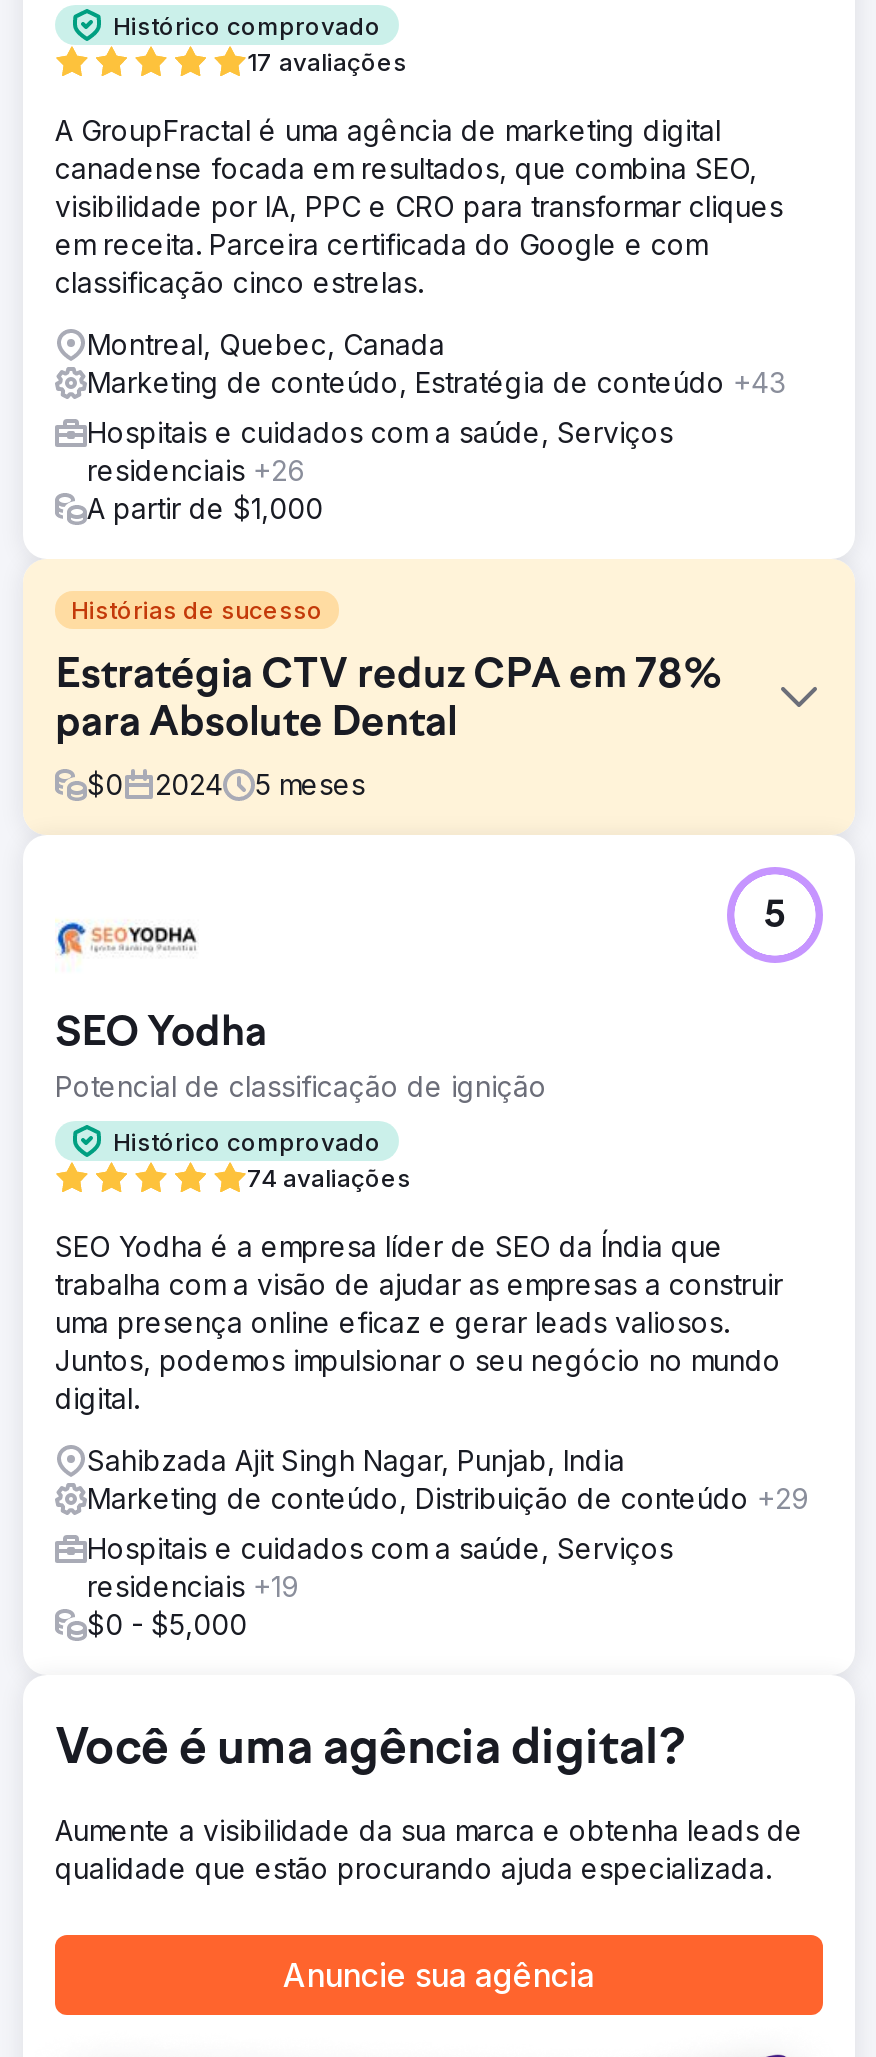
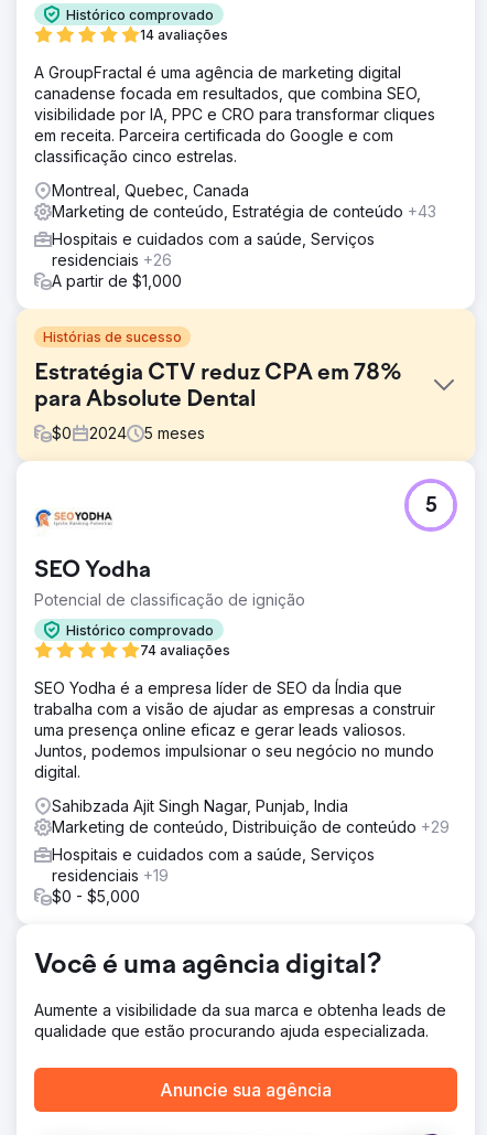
[247,47,407,77] 17 avaliações -> [140,26,228,43] 14 avaliações

